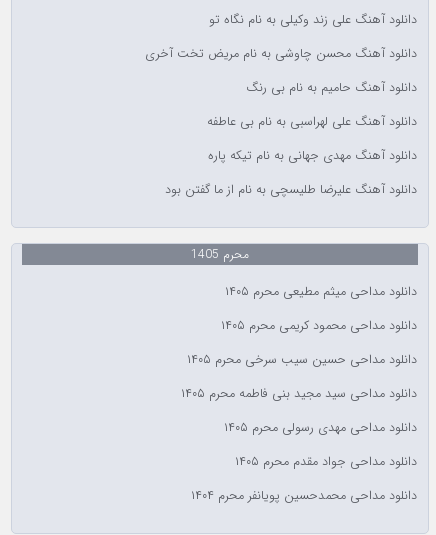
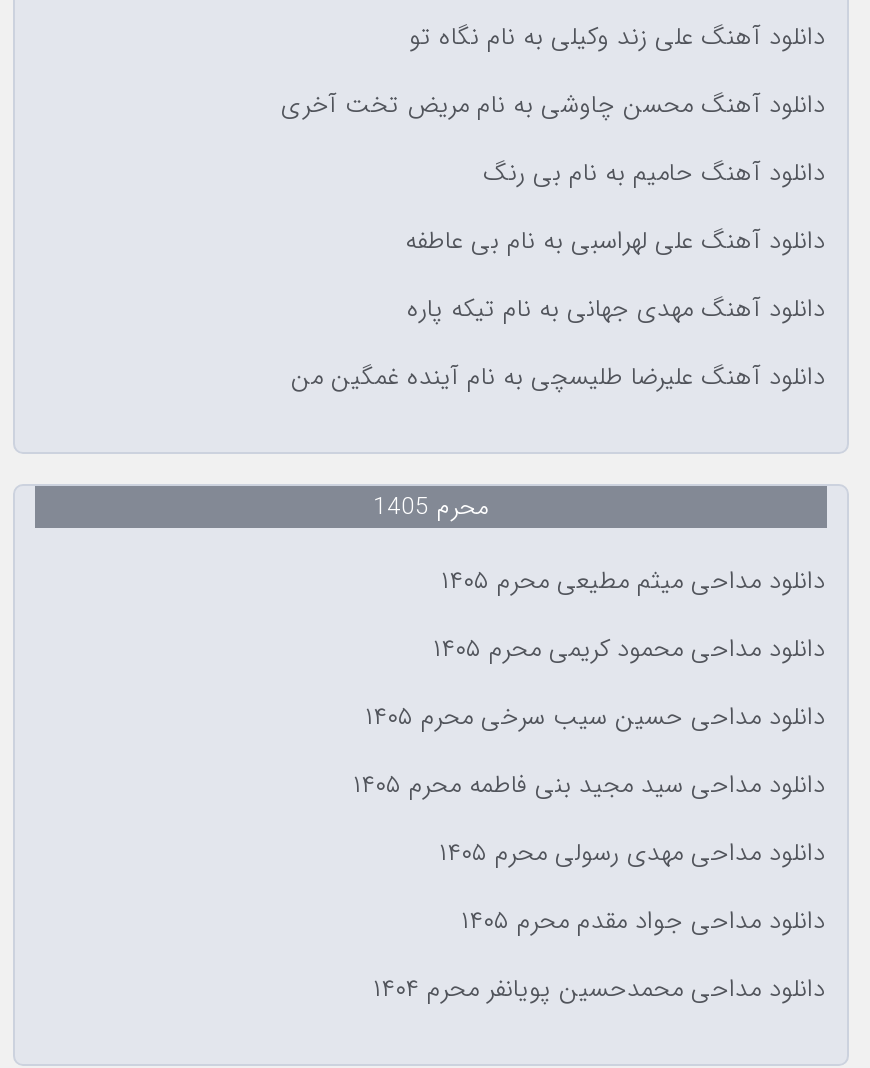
[165,180,417,200] دانلود آهنگ علیرضا طلیسچی به نام از ما گفتن بود -> [291,358,825,398] دانلود آهنگ علیرضا طلیسچی به نام آینده غمگین من

